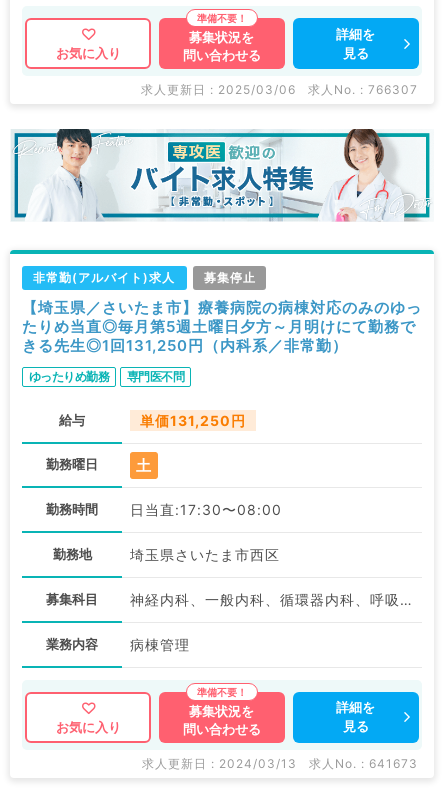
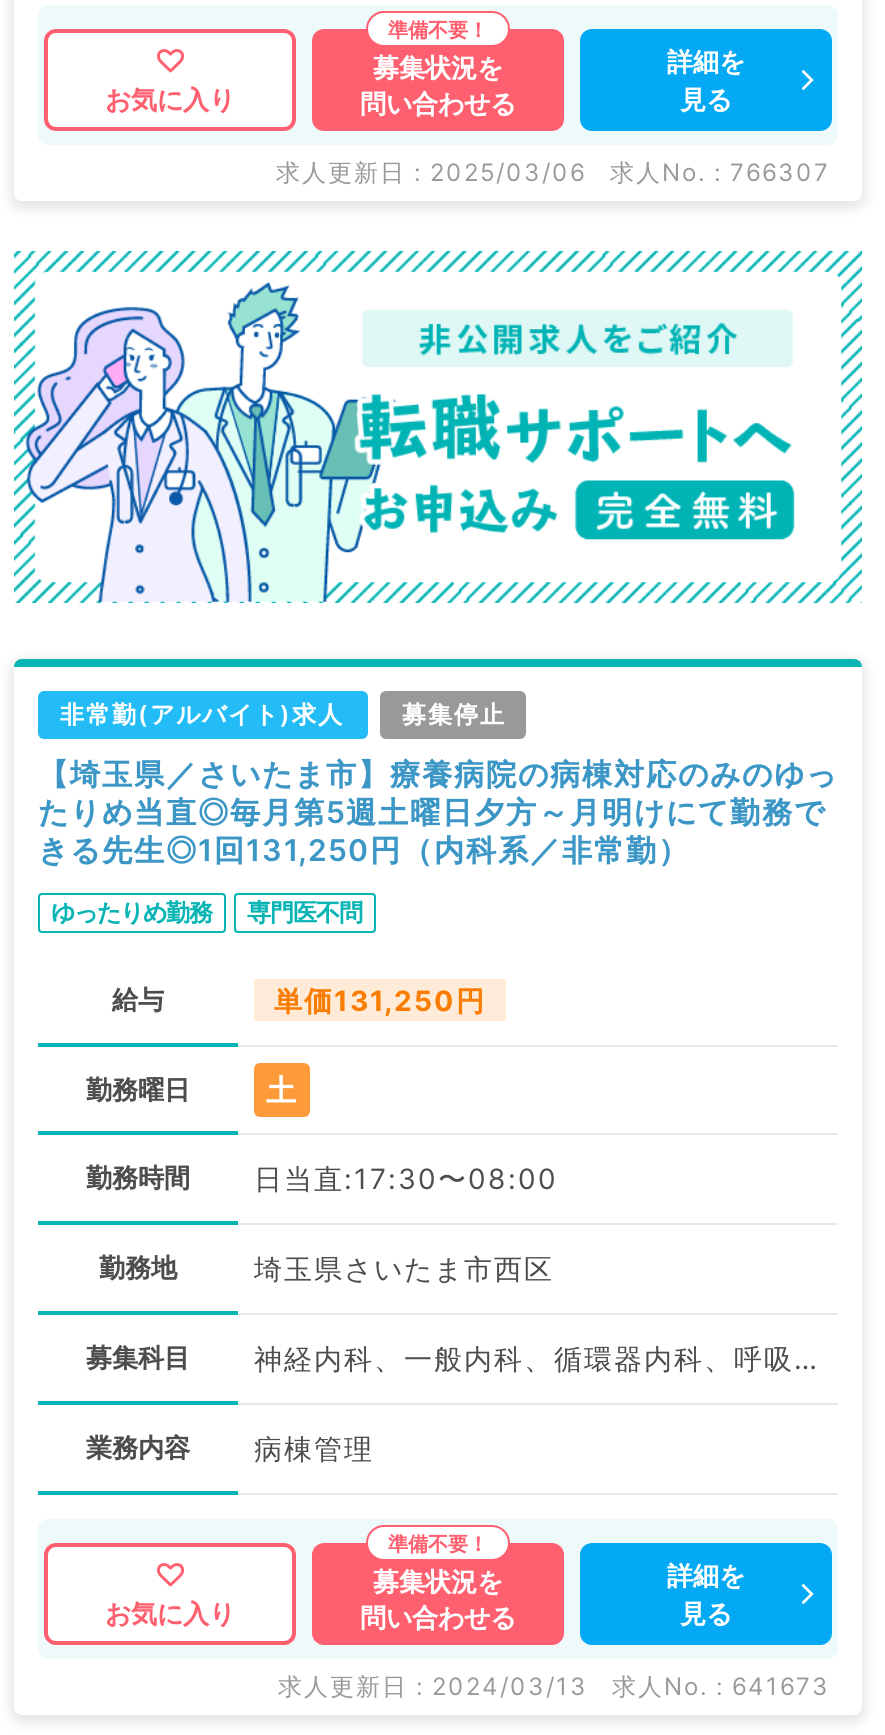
[14,128,429,222] [image] -> [12,249,864,605] [image]

